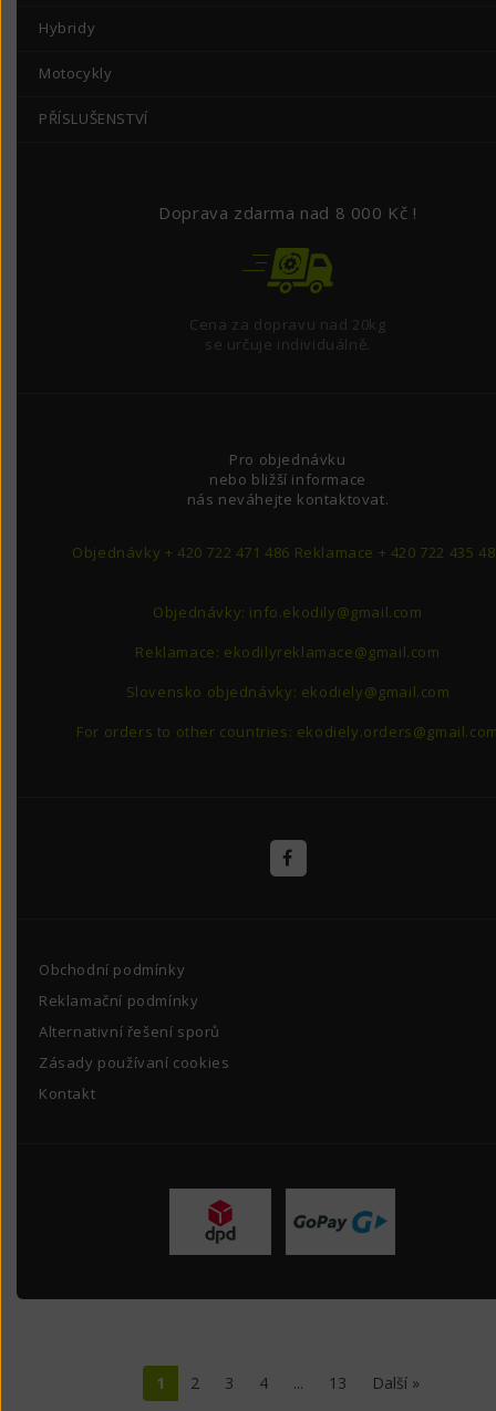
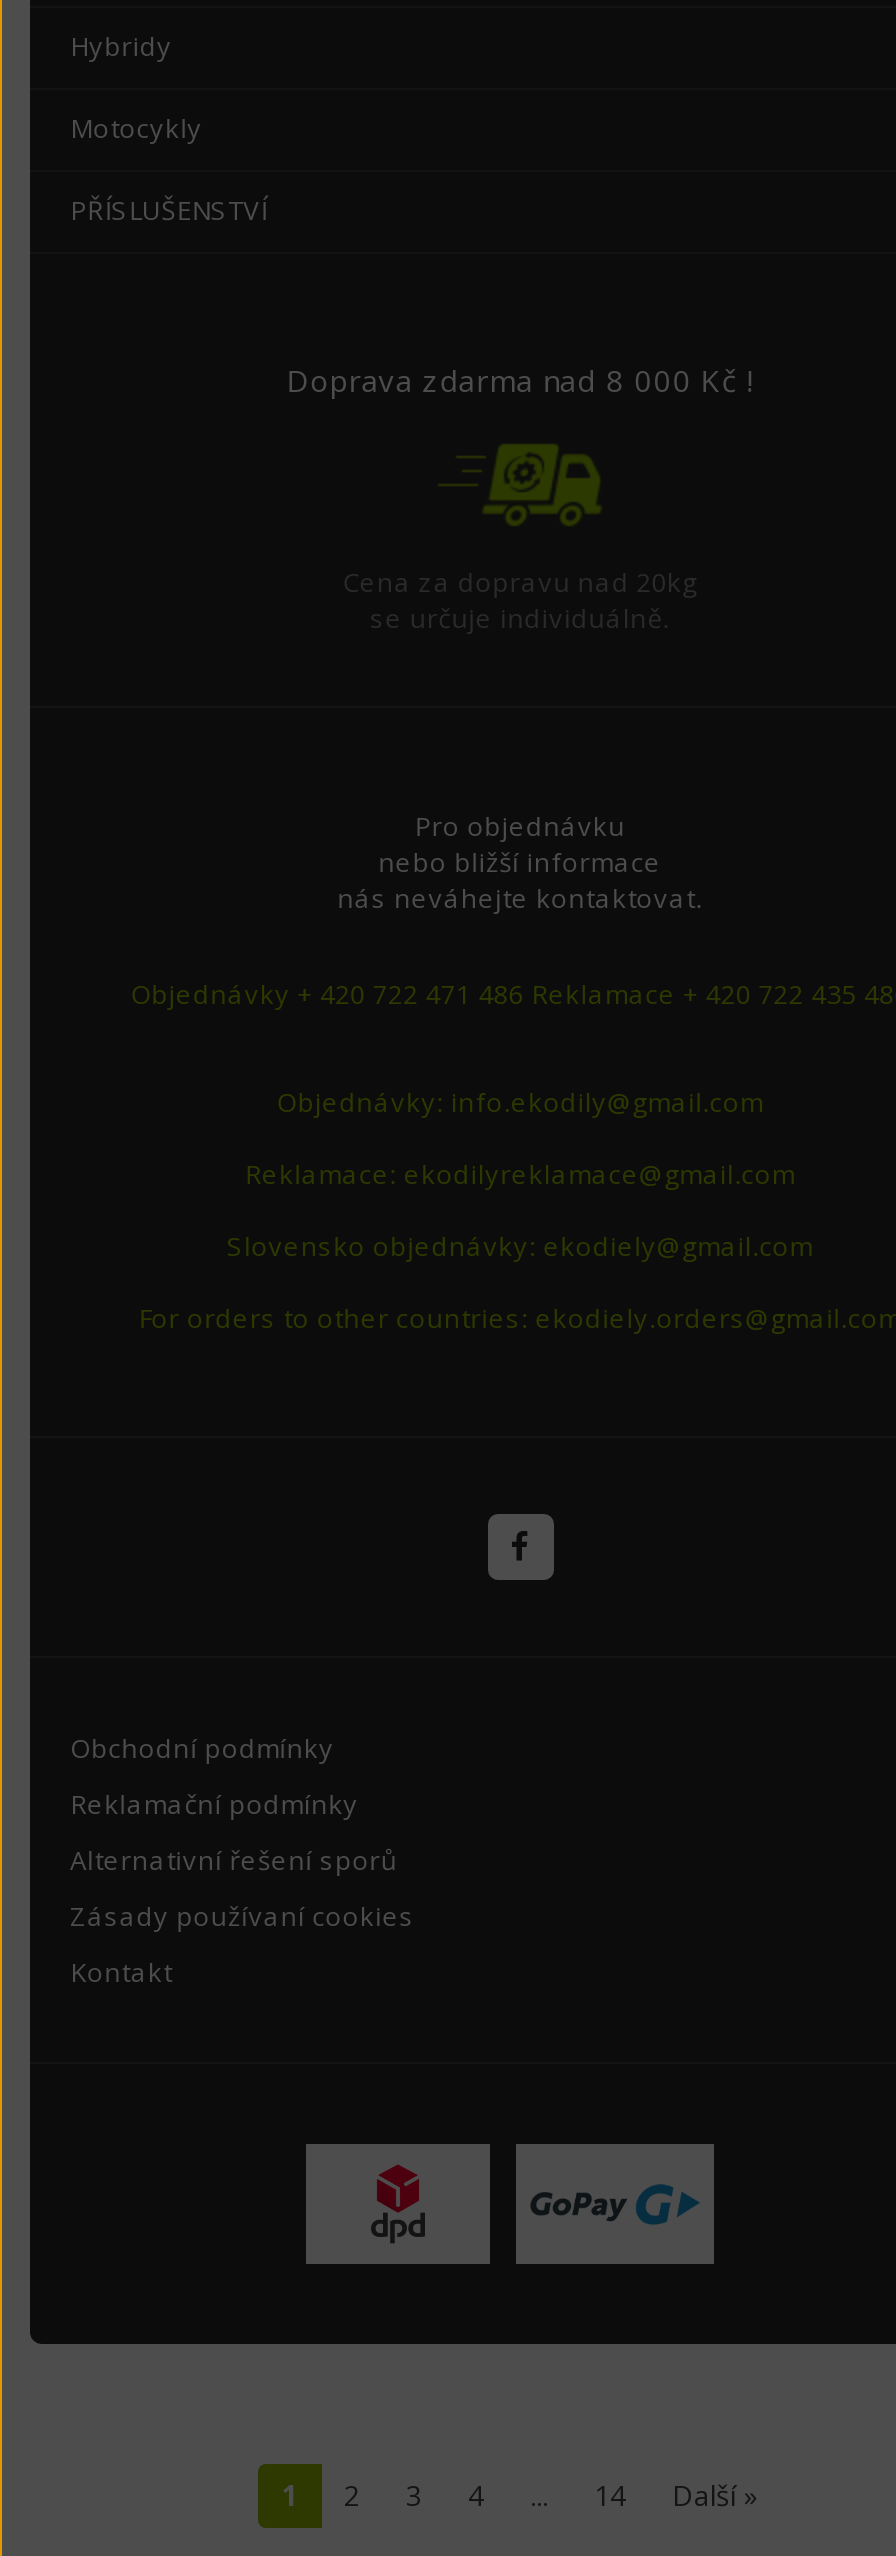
[329,1372,347,1393] 13 -> [594,2476,626,2514] 14

